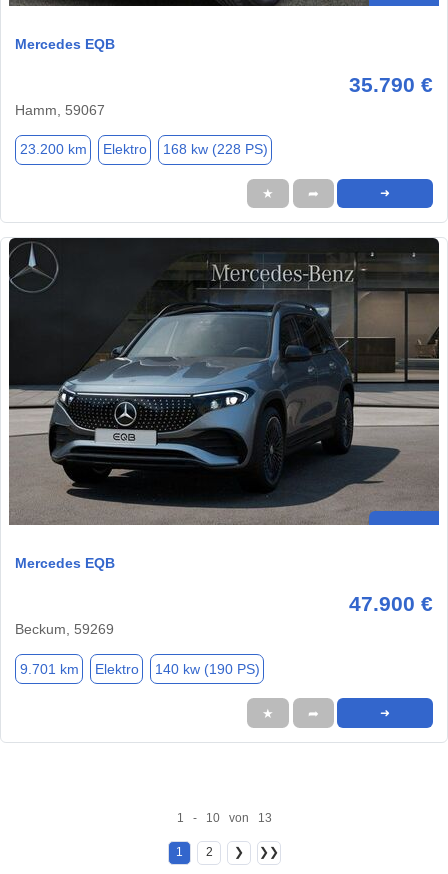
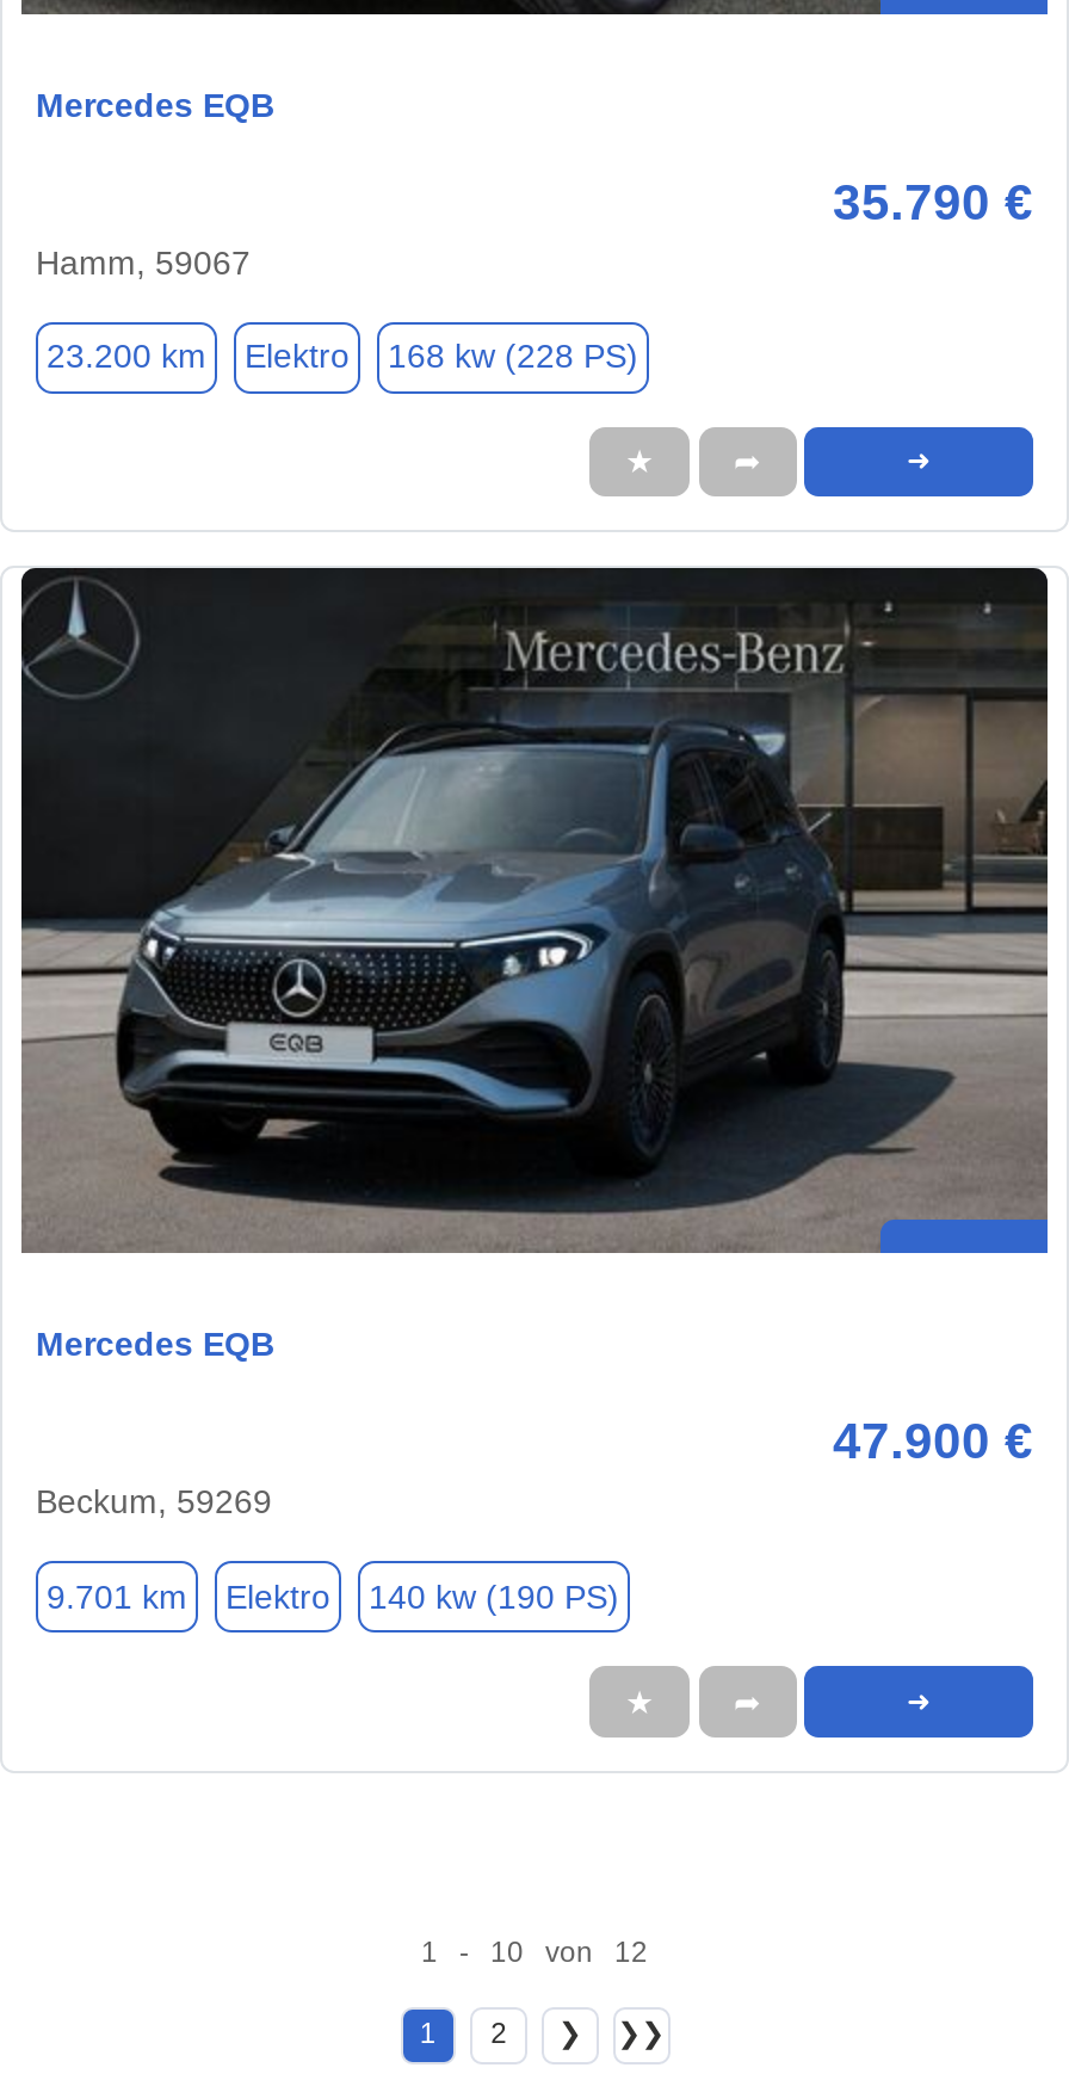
[176,811,271,825] 1 - 10 von 13 -> [421,1936,648,1969] 1 - 10 von 12

